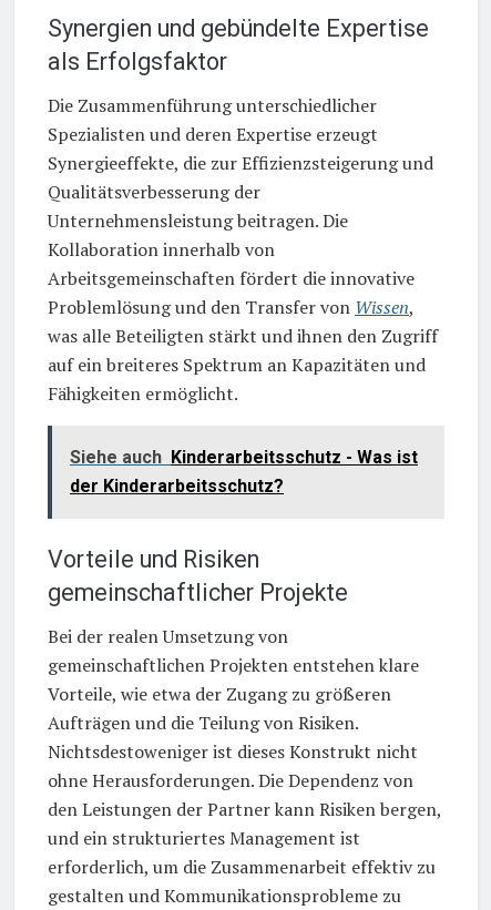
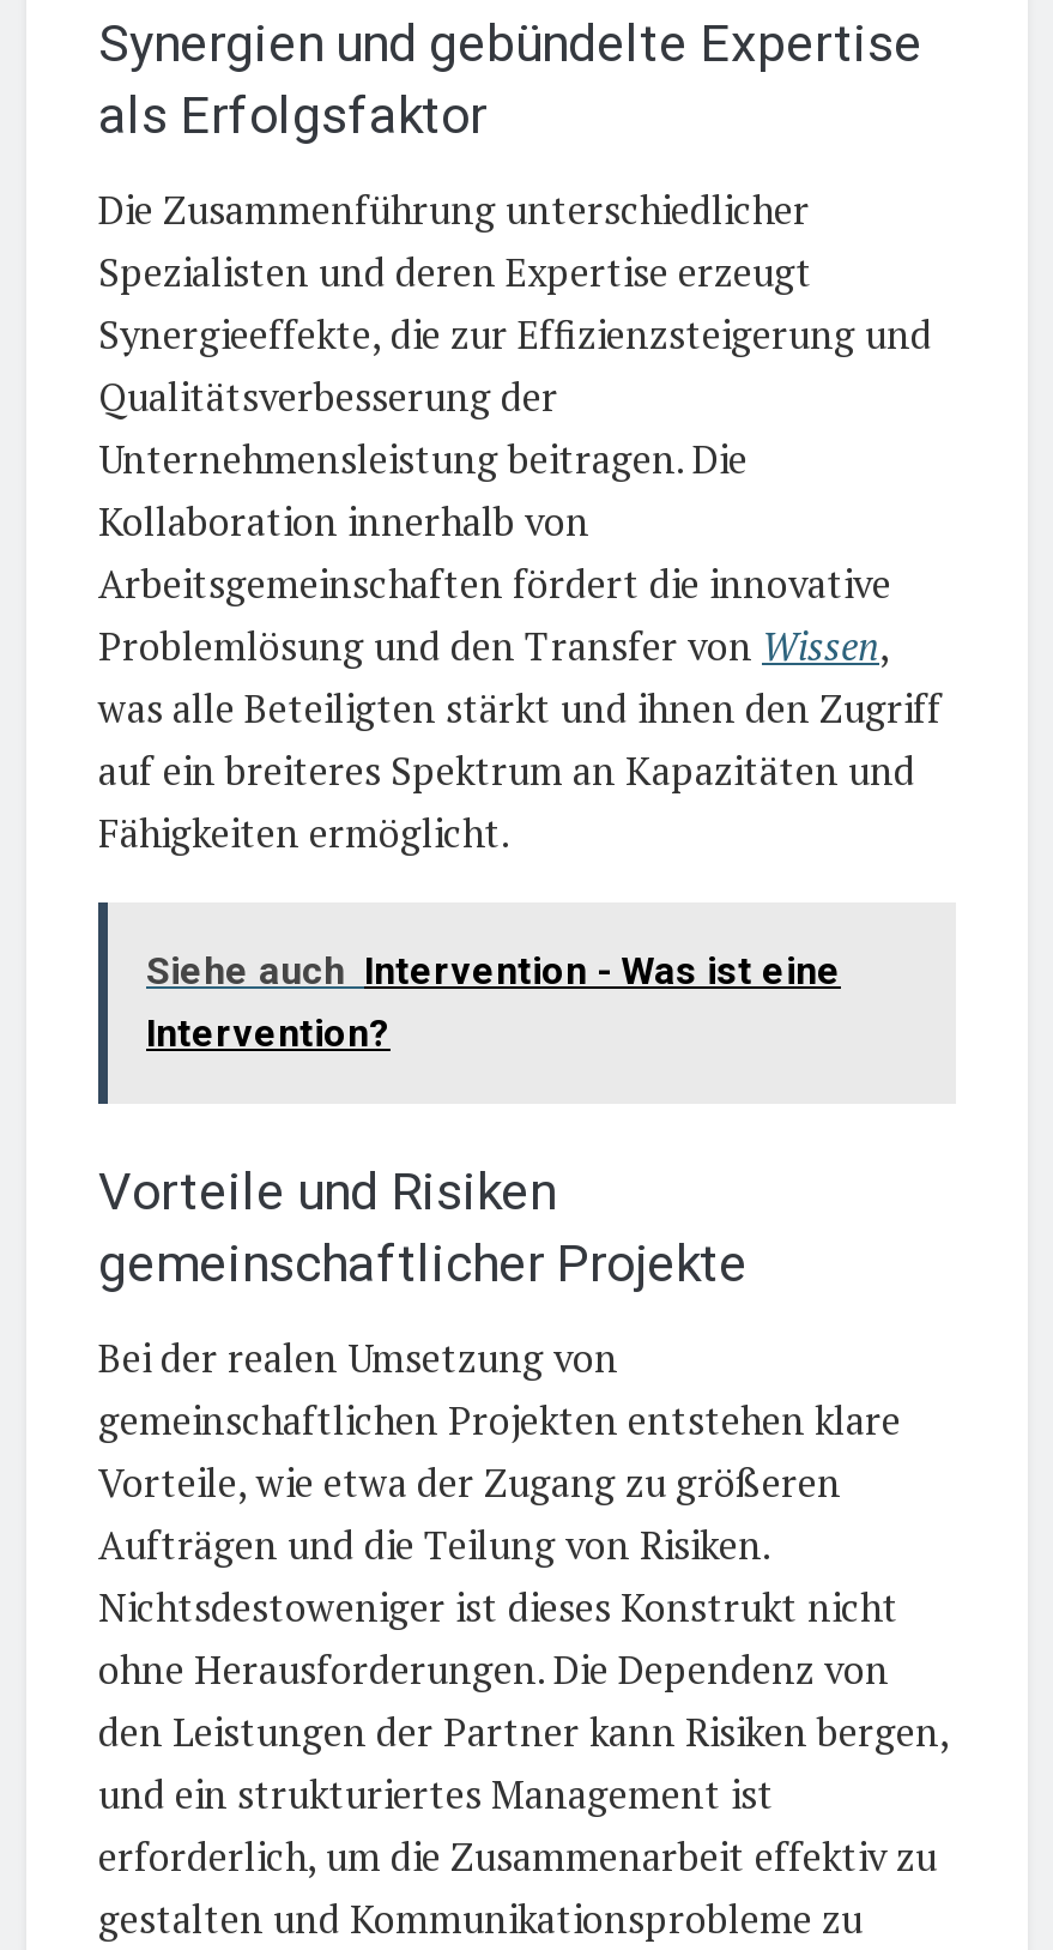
[70,447,418,497] Siehe auch Kinderarbeitsschutz - Was ist | der Kinderarbeitsschutz? -> [146,948,841,1056] Siehe auch Intervention - Was ist eine | Intervention?

